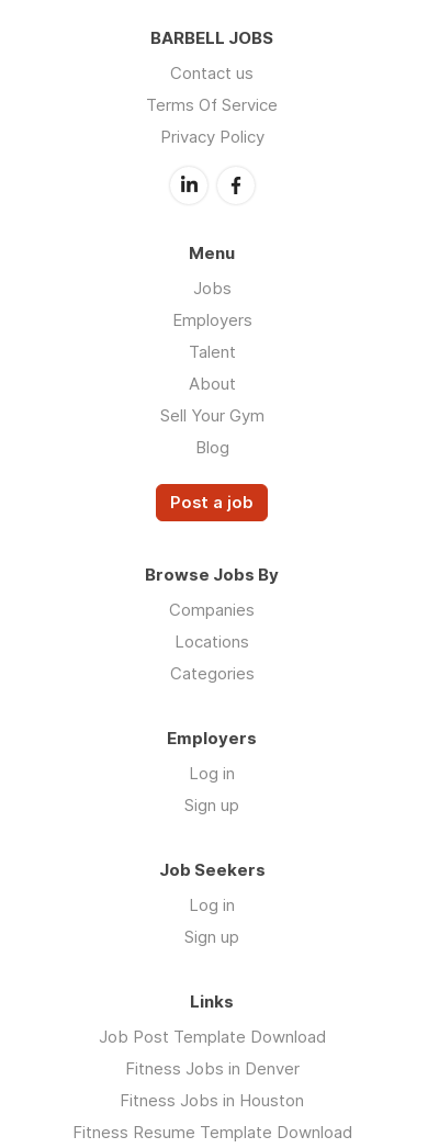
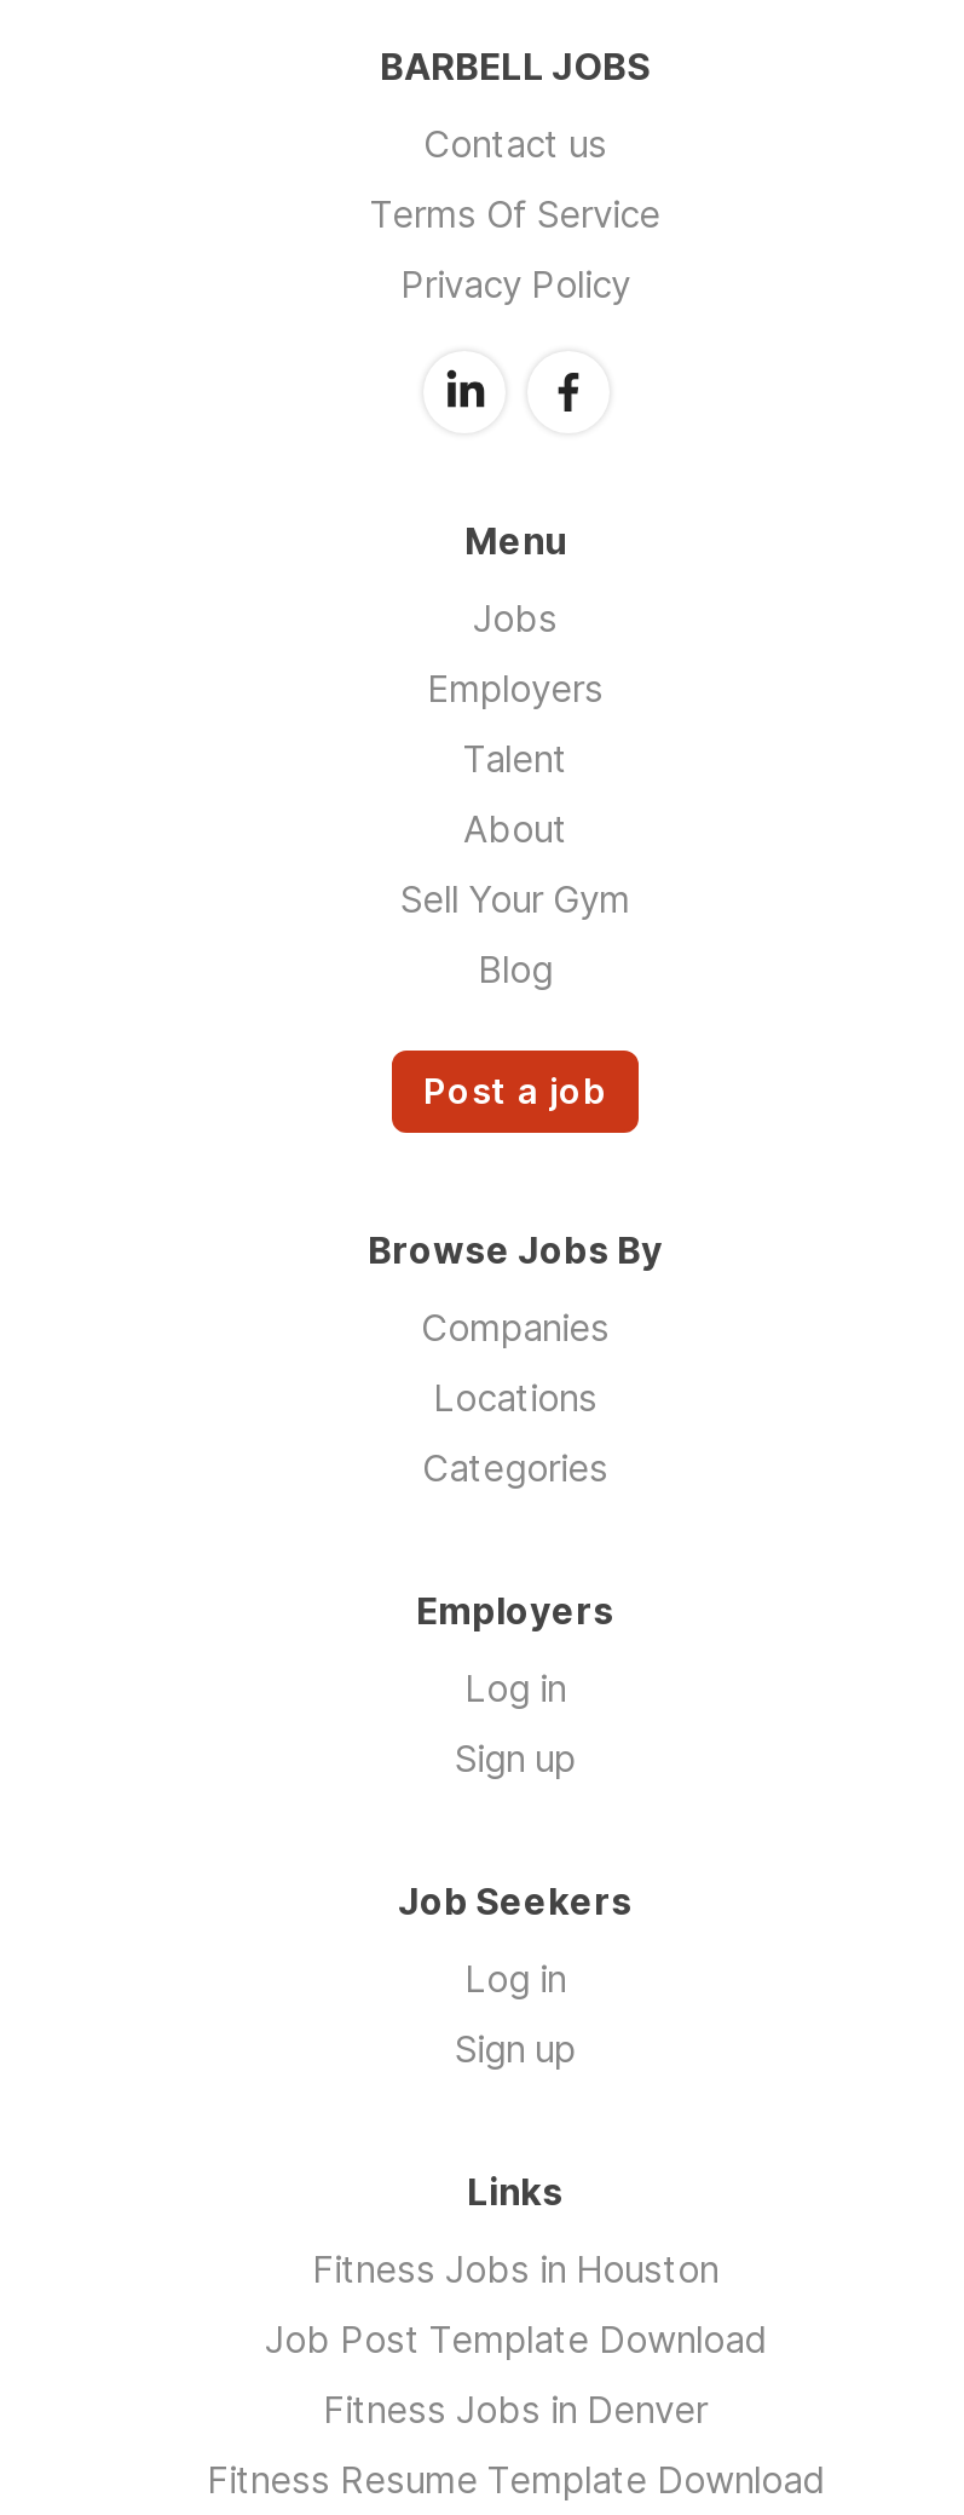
moved [98,1026,325,1079] -> [265,2317,766,2433]: Job Post Template Download | Fitness Jobs in Denver
moved [120,1090,304,1111] -> [312,2246,718,2292]: Fitness Jobs in Houston

